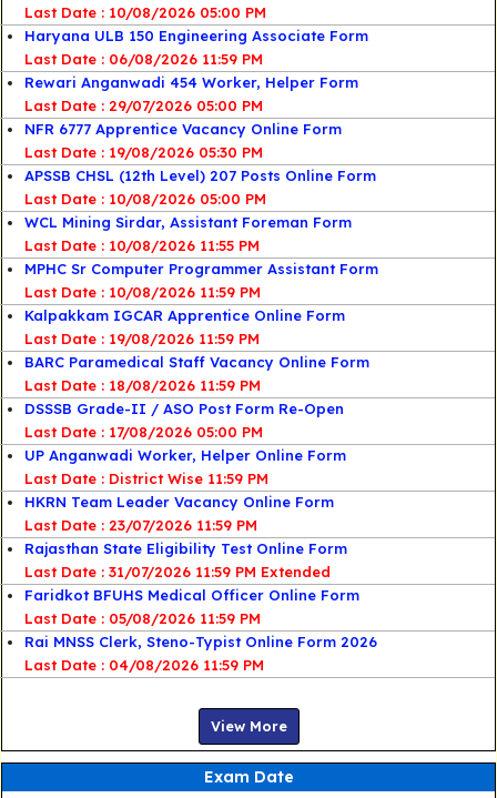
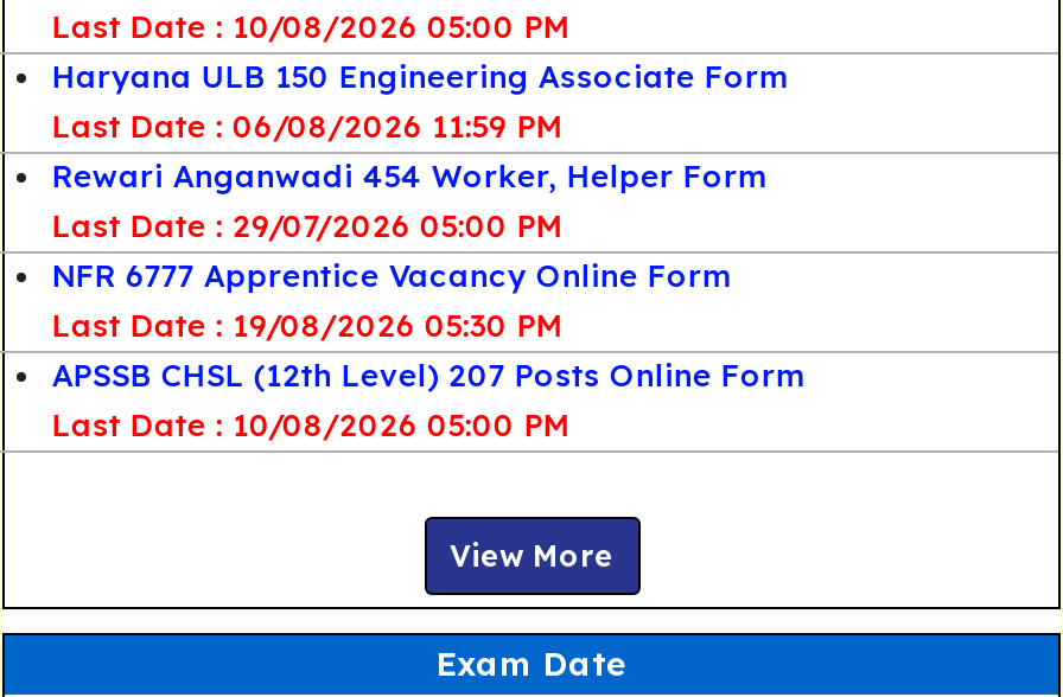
[24,213,378,674] WCL Mining Sirdar, Assistant Foreman Form | Last Date : 10/08/2026 11:55 PM | MPHC Sr Computer Programmer Assistant Form | Last Date : 10/08/2026 11:59 PM | Kalpakkam IGCAR Apprentice Online Form | Last Date : 19/08/2026 11:59 PM | BARC Paramedical Staff Vacancy Online Form | Last Date : 18/08/2026 11:59 PM | DSSSB Grade-II / ASO Post Form Re-Open | Last Date : 17/08/2026 05:00 PM | UP Anganwadi Worker, Helper Online Form | Last Date : District Wise 11:59 PM | HKRN Team Leader Vacancy Online Form | Last Date : 23/07/2026 11:59 PM | Rajasthan State Eligibility Test Online Form | Last Date : 31/07/2026 11:59 PM Extended | Faridkot BFUHS Medical Officer Online Form | Last Date : 05/08/2026 11:59 PM | Rai MNSS Clerk, Steno-Typist Online Form 2026 | Last Date : 04/08/2026 11:59 PM -> none

